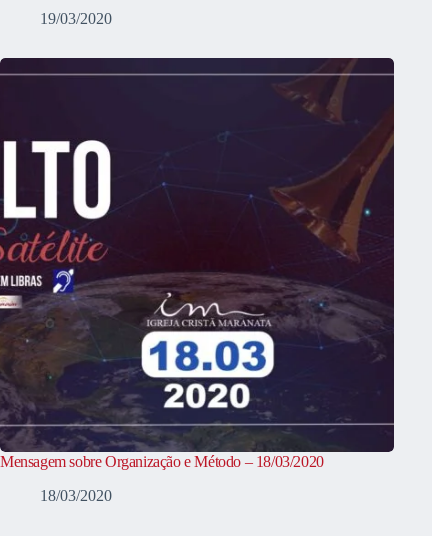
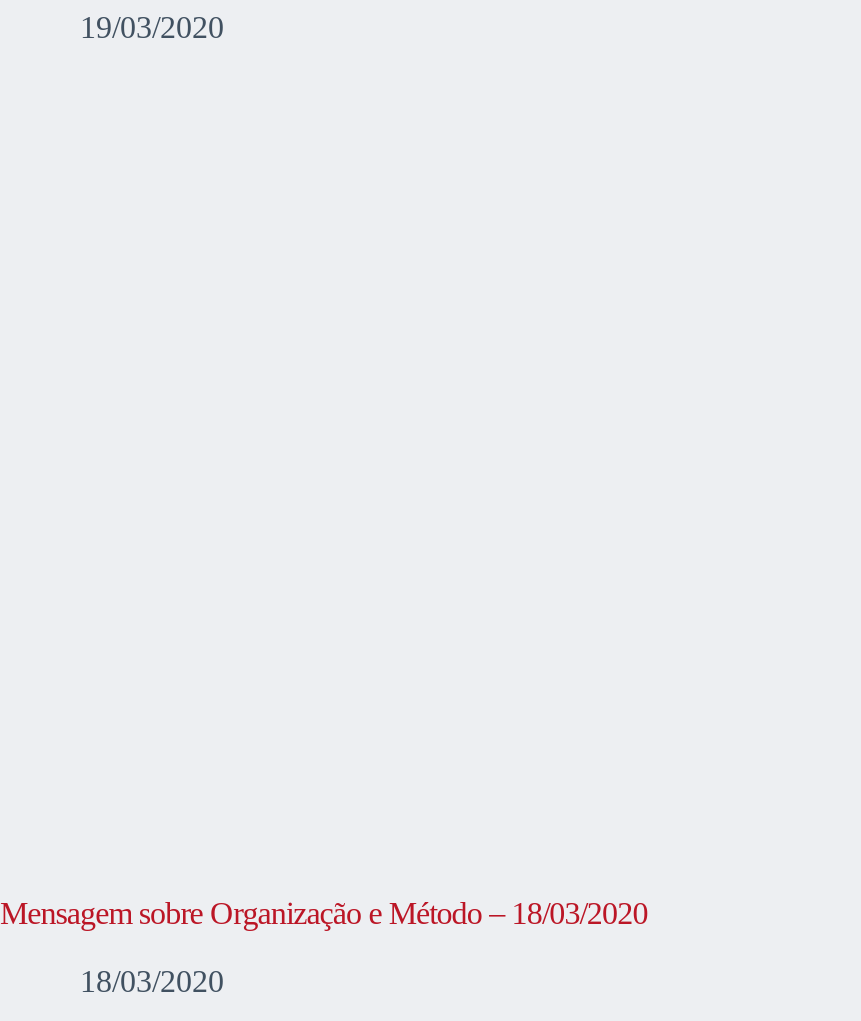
[3,57,395,453] [image] -> none

